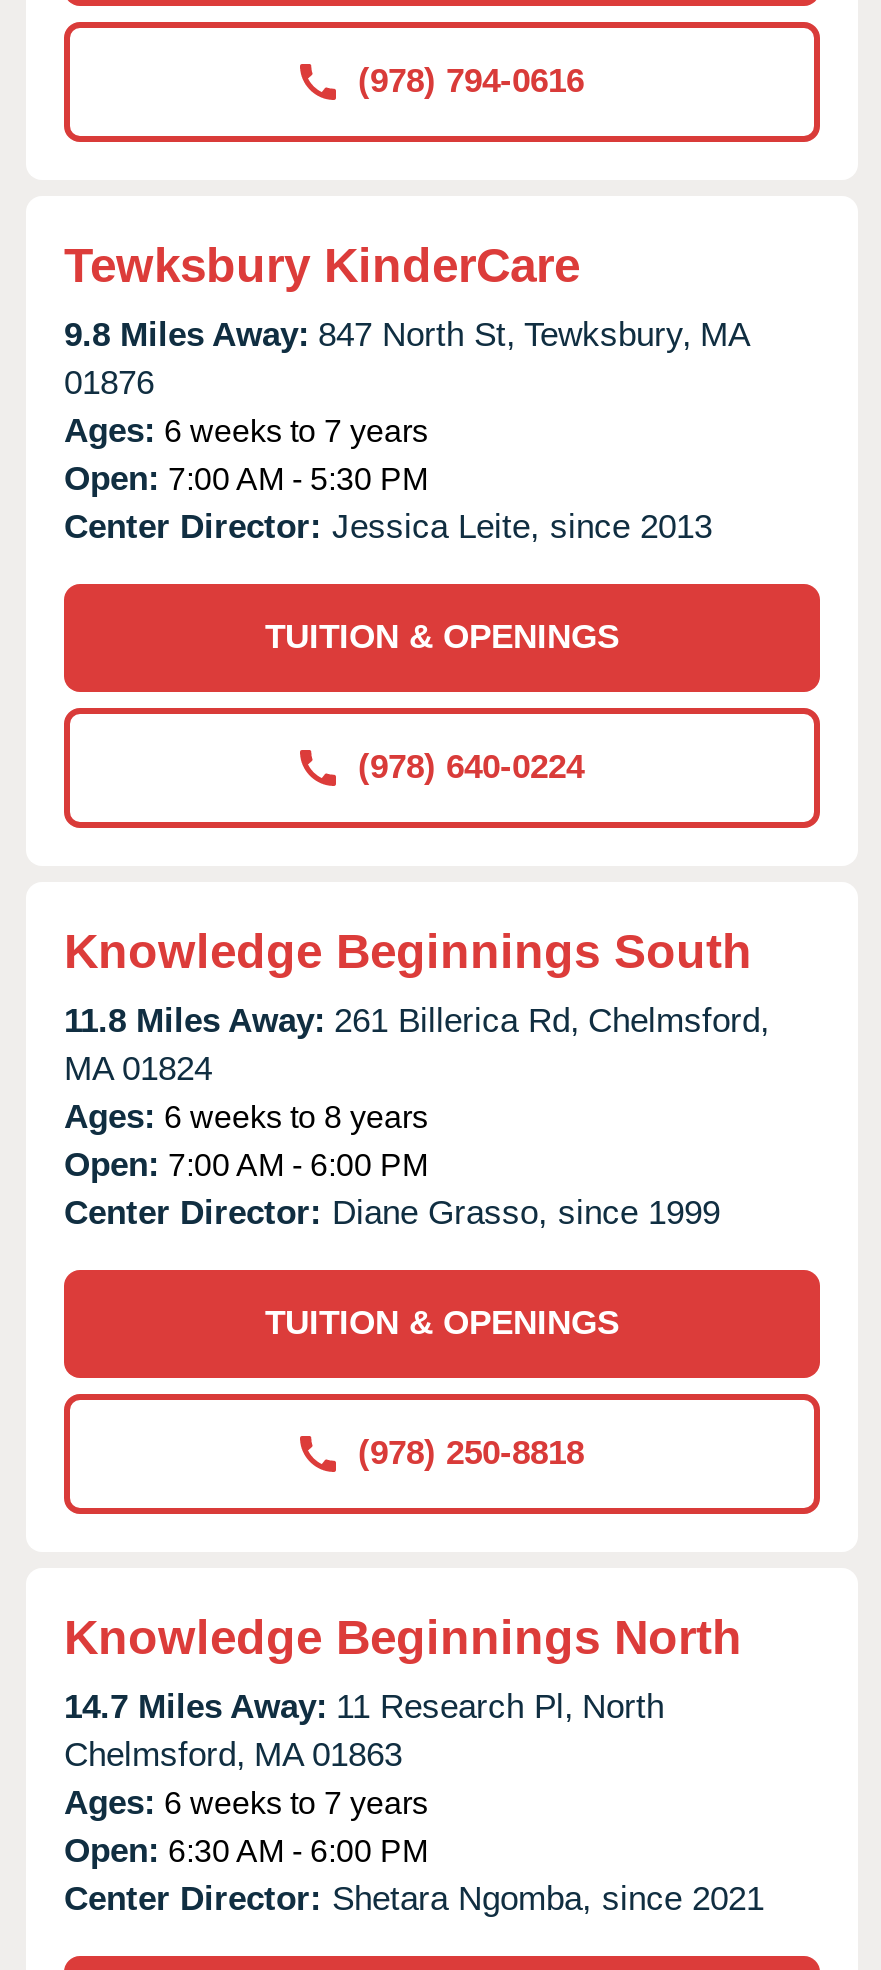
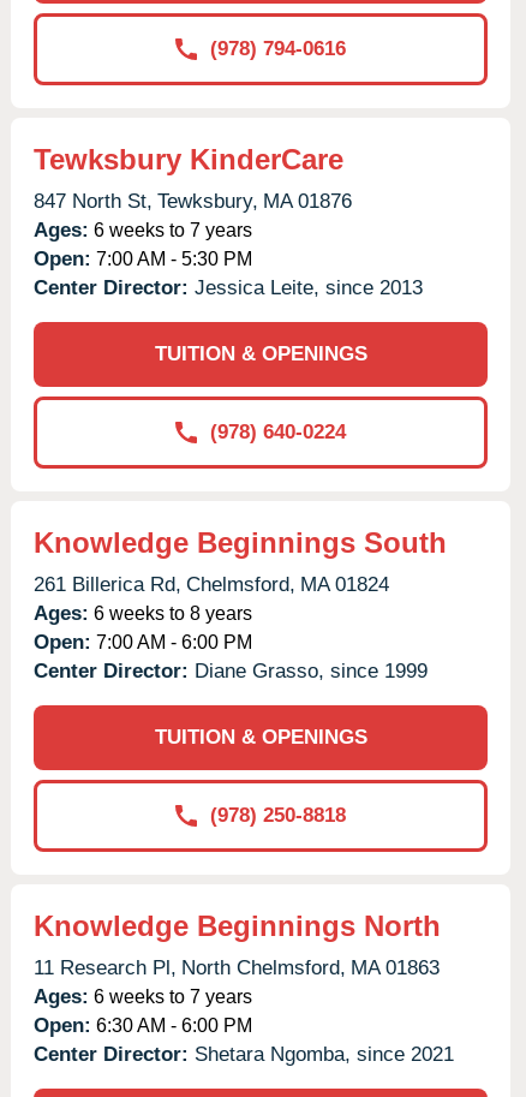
[64,316,750,402] 9.8 Miles Away: 847 North St, Tewksbury, MA | 01876 -> [34,190,352,212] 847 North St, Tewksbury, MA 01876
[64,1002,770,1088] 11.8 Miles Away: 261 Billerica Rd, Chelmsford, | MA 01824 -> [34,573,389,596] 261 Billerica Rd, Chelmsford, MA 01824
[64,1688,664,1774] 14.7 Miles Away: 11 Research Pl, North | Chelmsford, MA 01863 -> [34,956,440,979] 11 Research Pl, North Chelmsford, MA 01863

